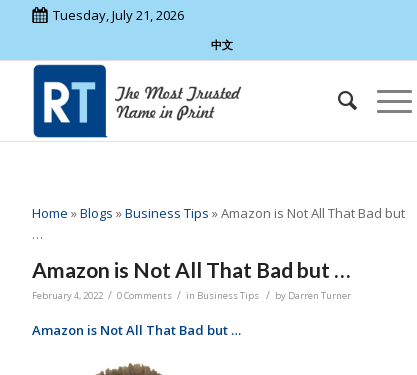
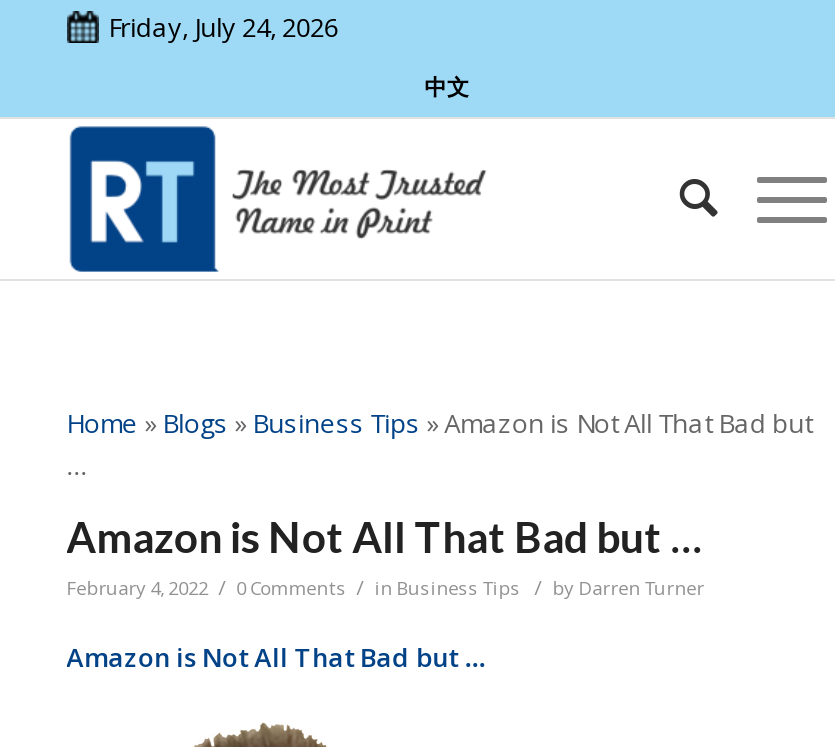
[53,6,184,24] Tuesday, July 21, 2026 -> [108,9,338,45] Friday, July 24, 2026

